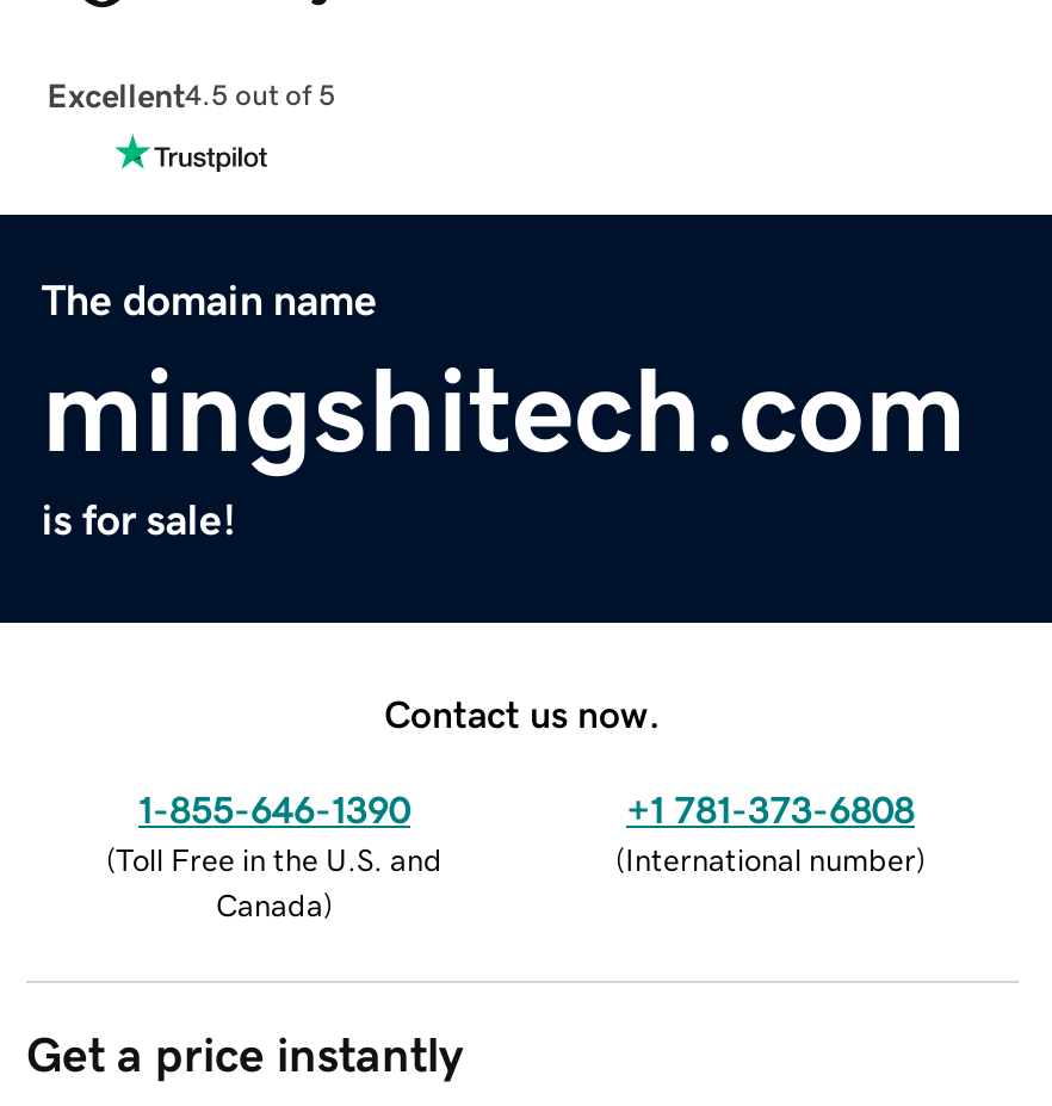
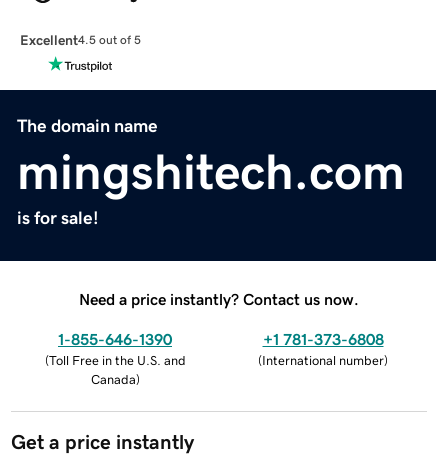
[384,693,661,732] Contact us now. -> [79,291,359,307] Need a price instantly? Contact us now.

